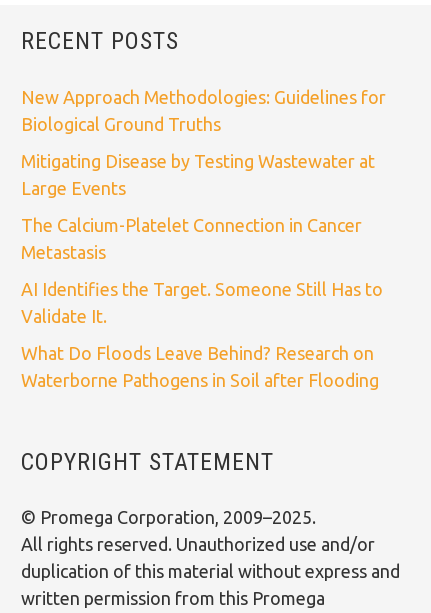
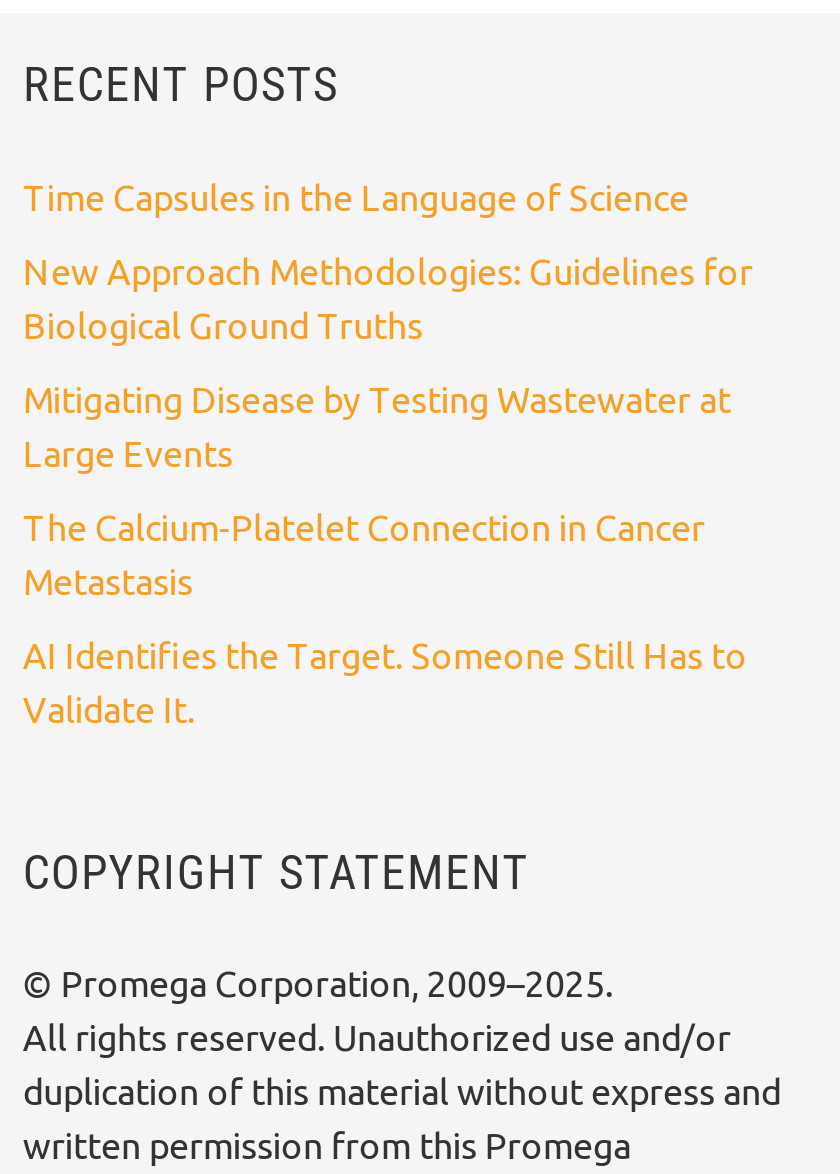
none -> [23,176,689,216] Time Capsules in the Language of Science
moved [21,86,386,325] -> [23,250,753,728]: New Approach Methodologies: Guidelines for | Biological Ground Truths | Mitigating Disease by Testing Wastewater at | Large Events | The Calcium-Platelet Connection in Cancer | Metastasis | AI Identifies the Target. Someone Still Has to | Validate It.
[21,342,379,389] What Do Floods Leave Behind? Research on | Waterborne Pathogens in Soil after Flooding -> none

